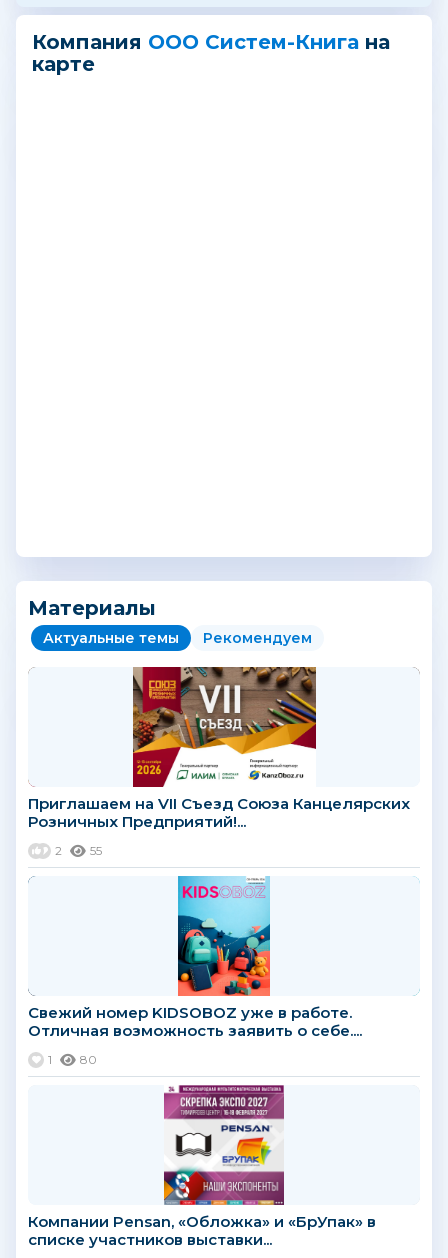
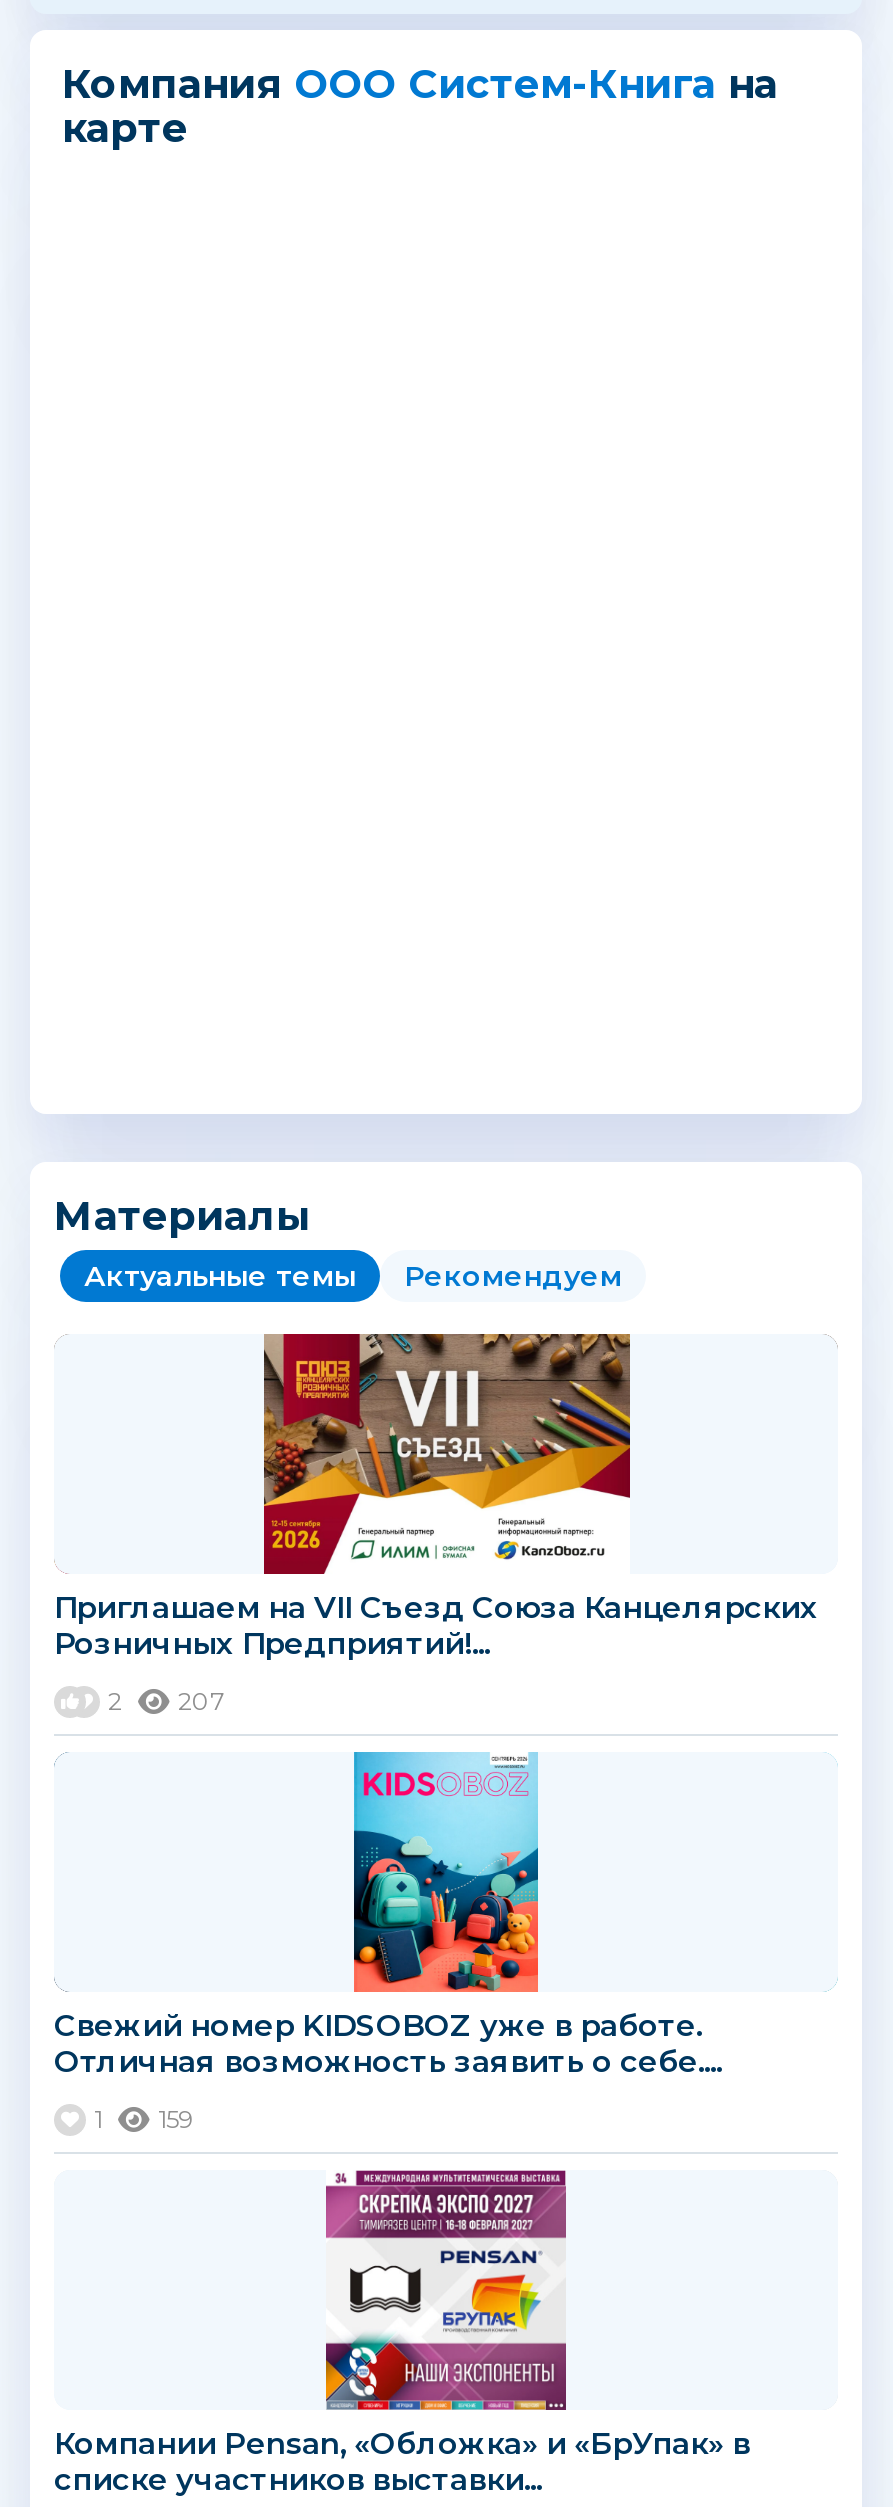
[55,843,102,858] 2 55 -> [108,1686,224,1716] 2 207
[48,1052,97,1067] 1 80 -> [94,2104,192,2134] 1 159

